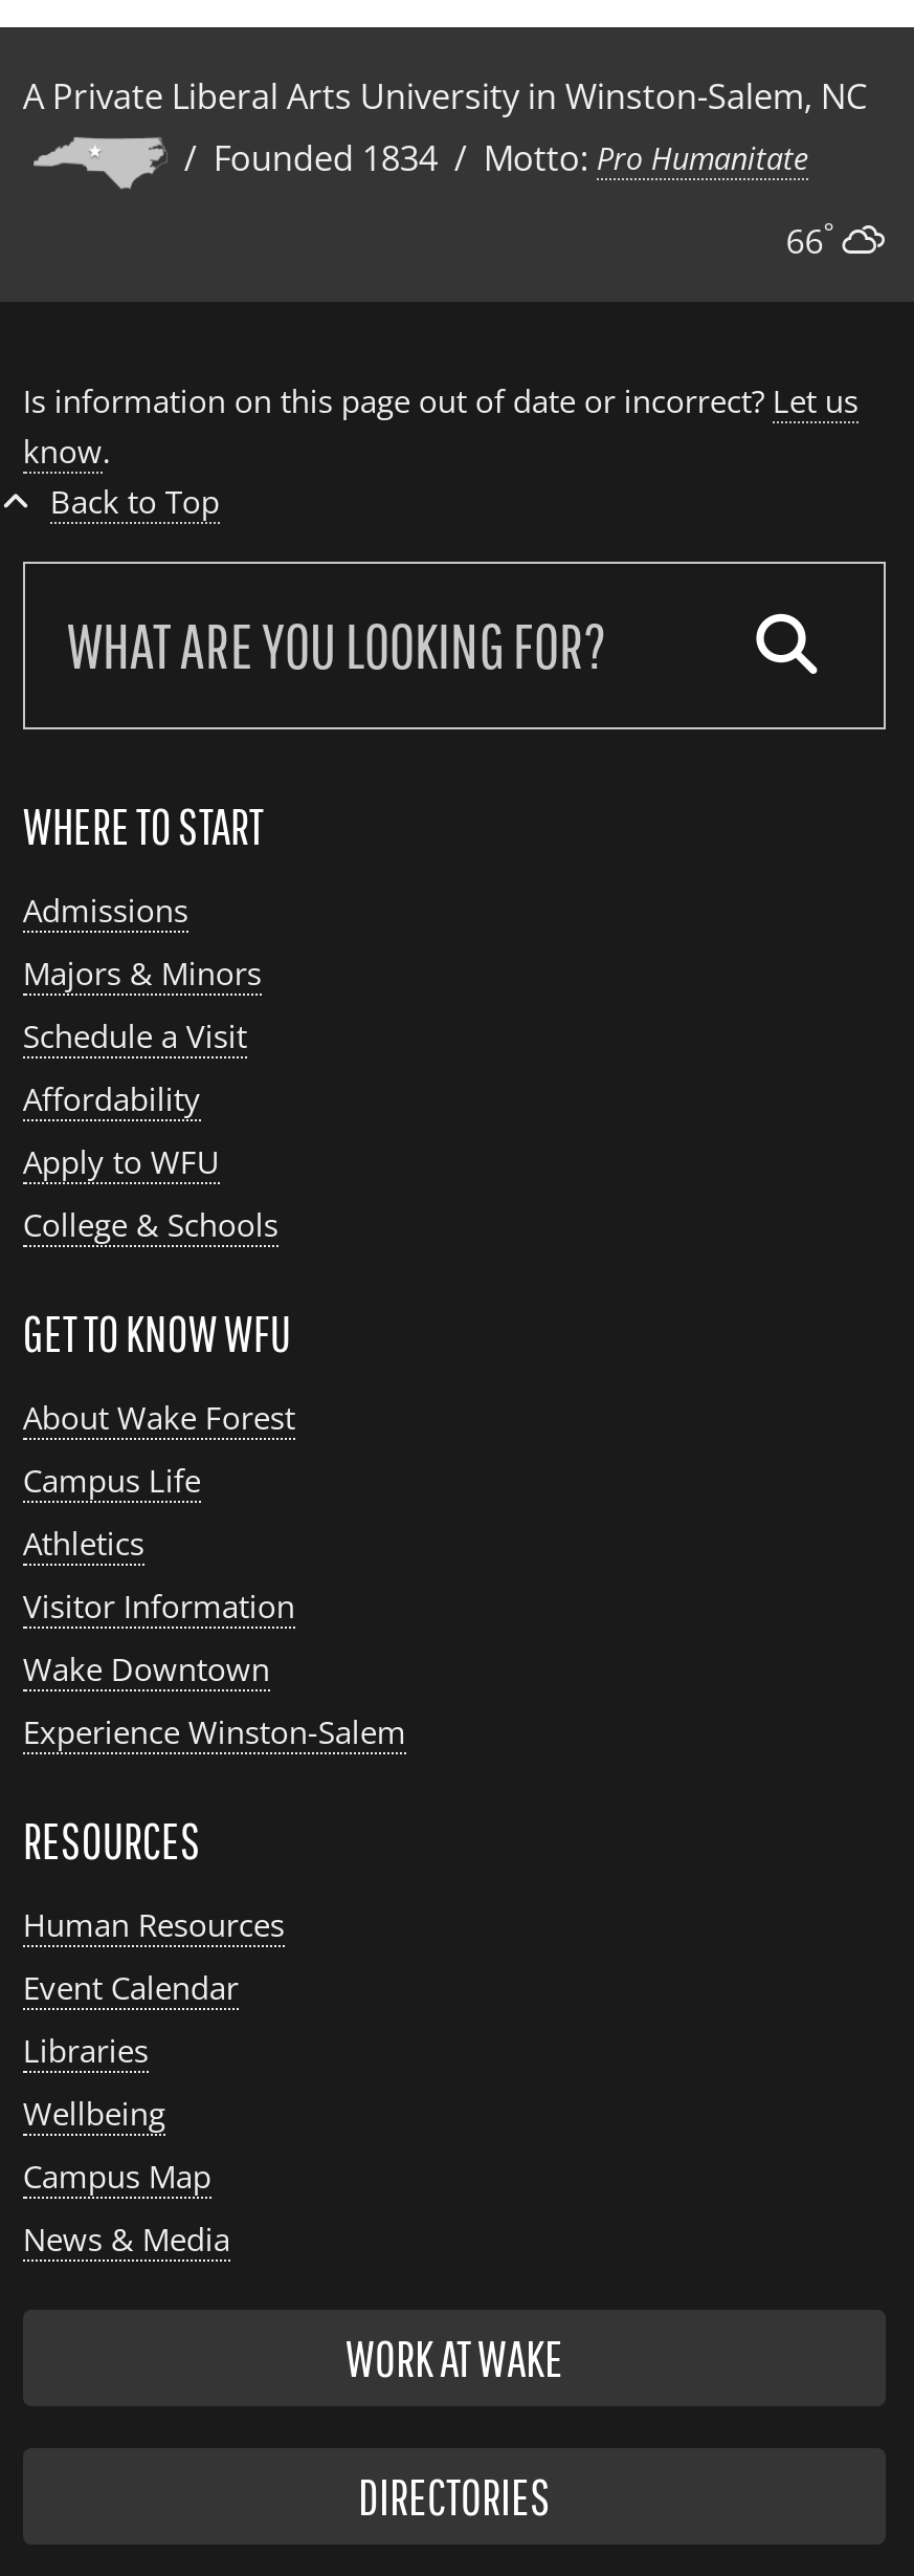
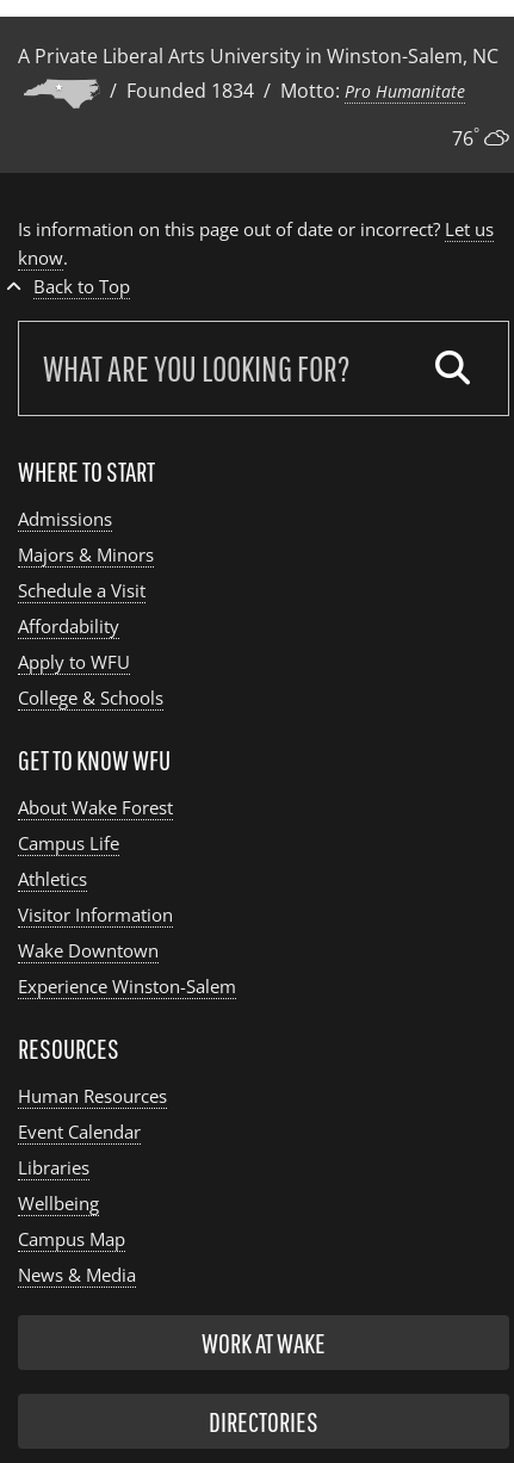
[786,213,834,263] 66° -> [452,122,480,151] 76°

